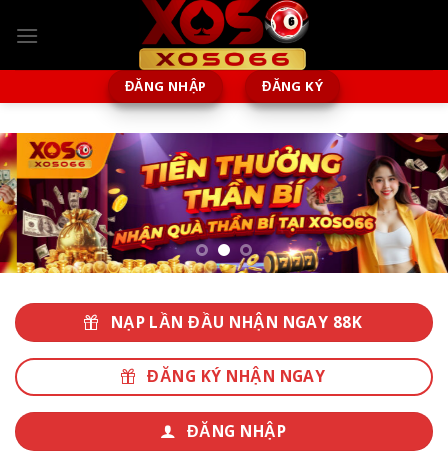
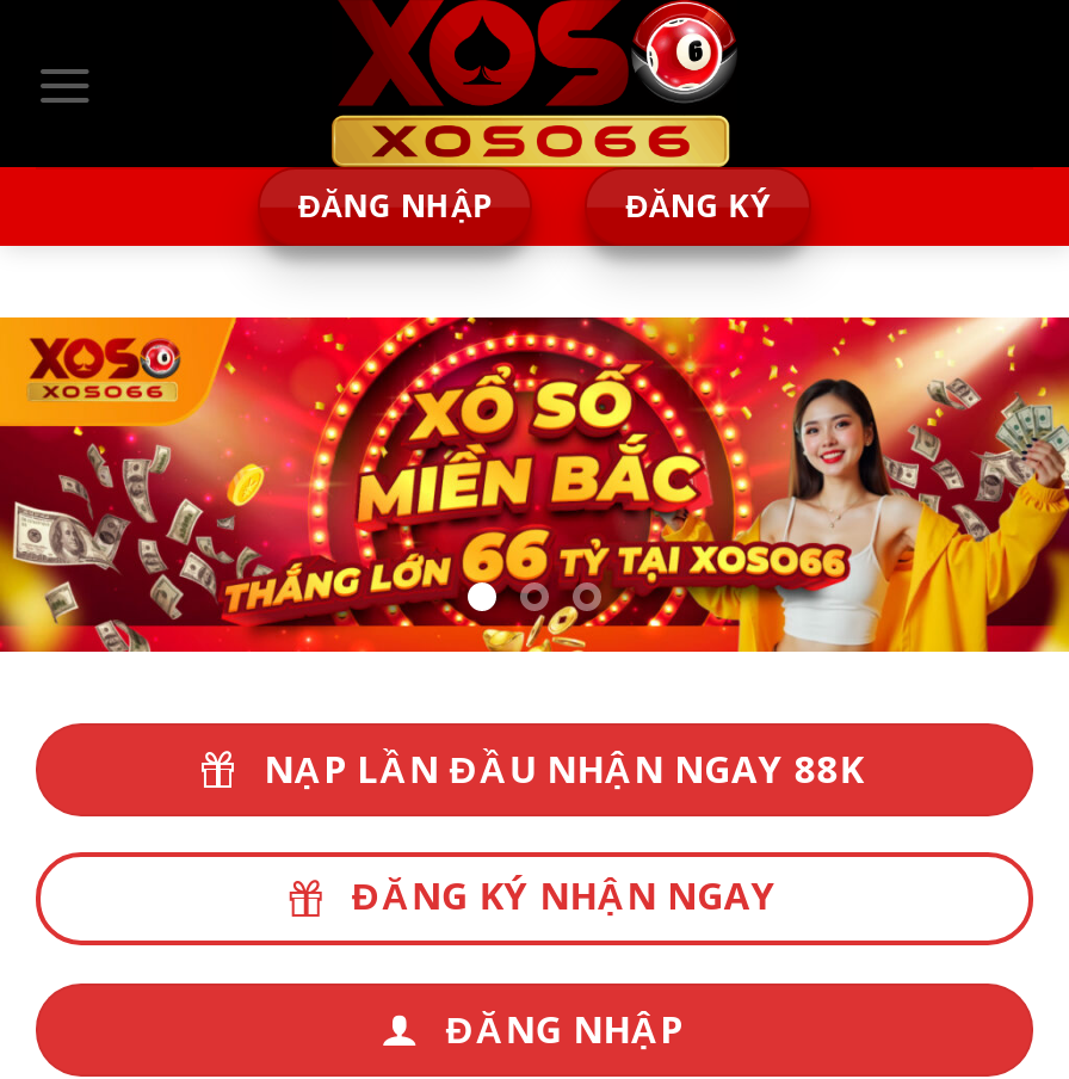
[3,132,445,274] [image] -> [7,315,1062,654] [image]

